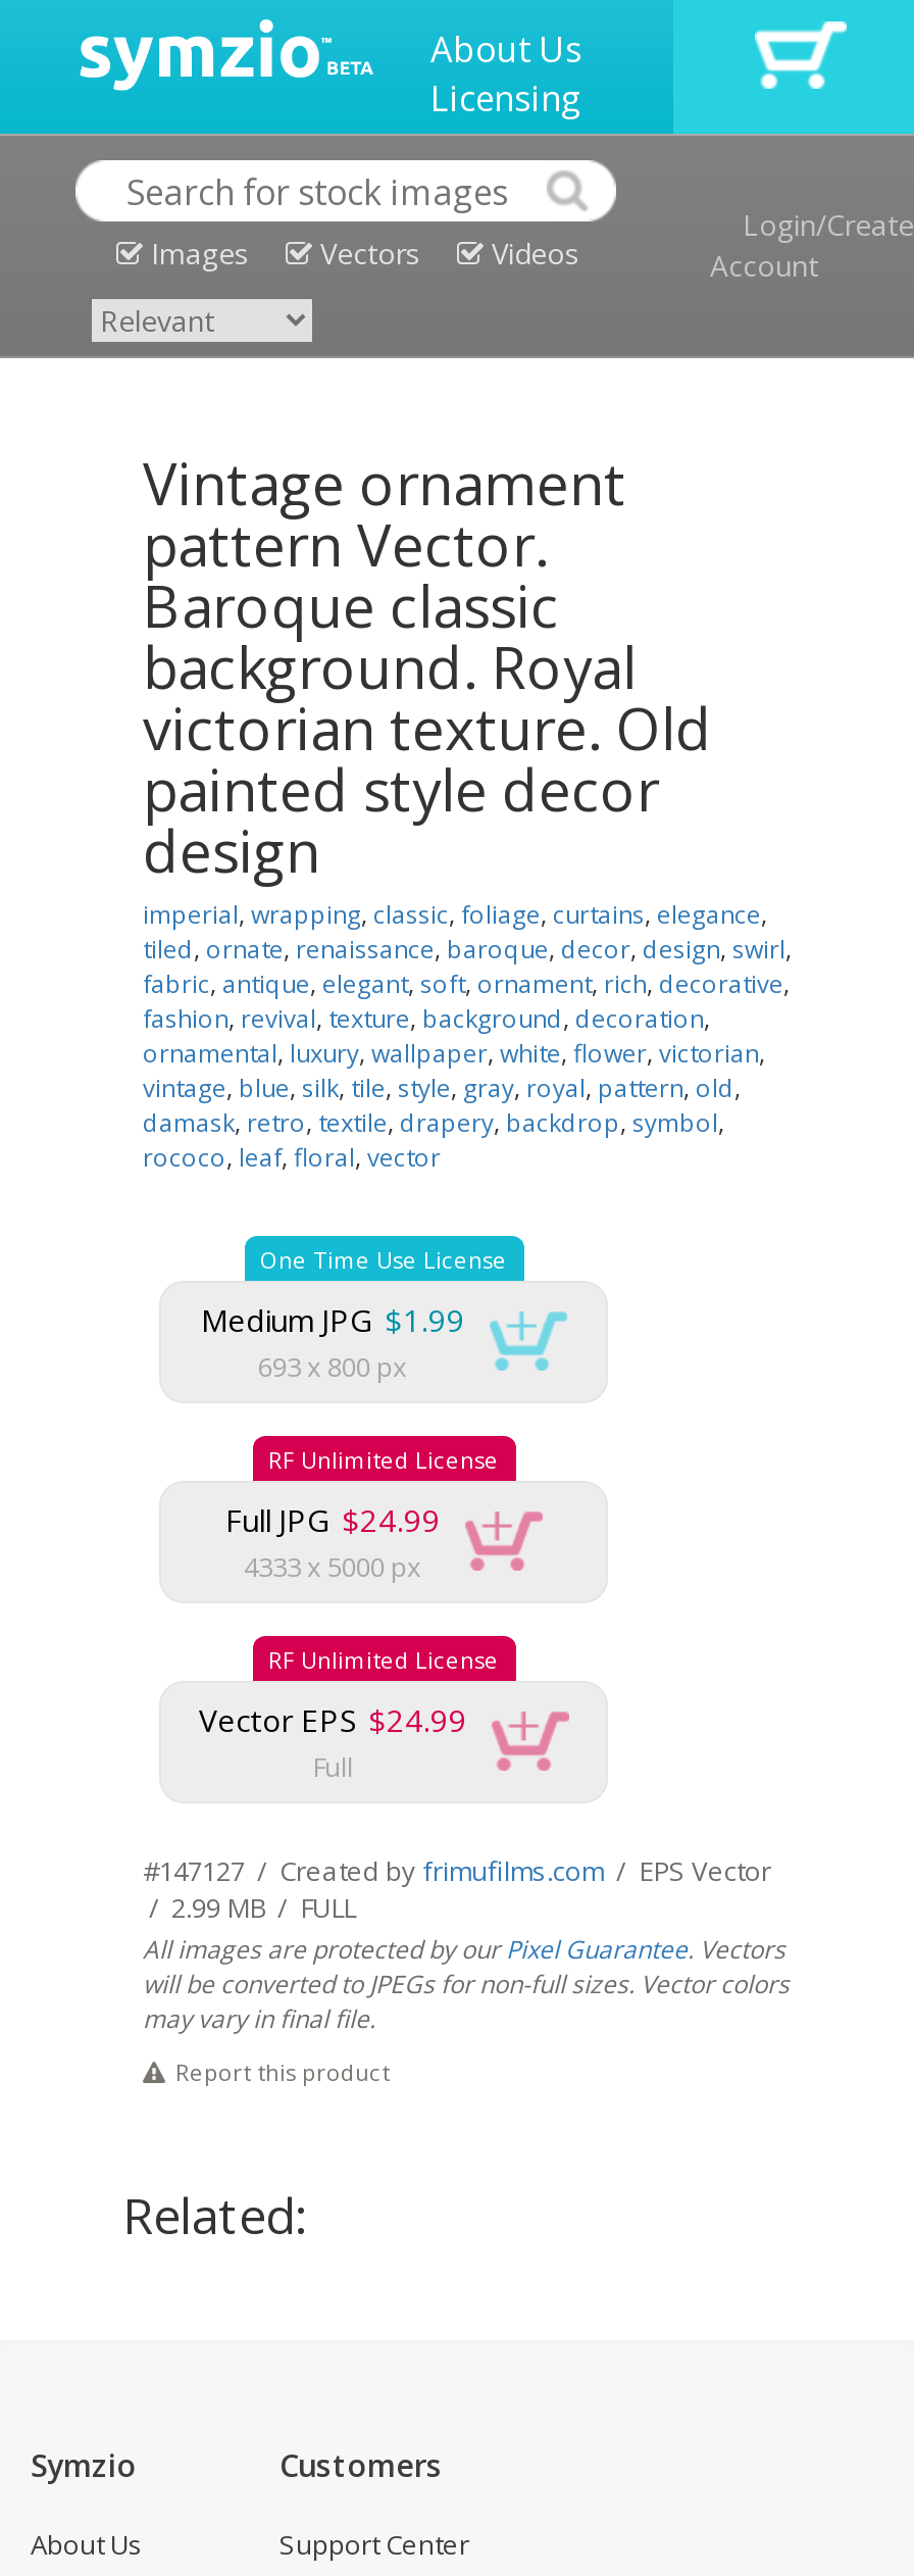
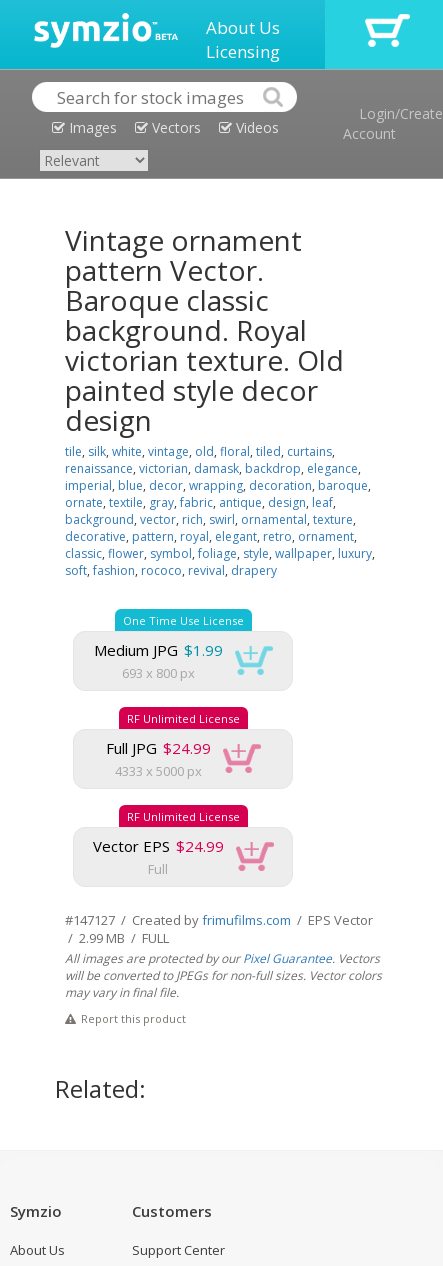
[143,897,792,1175] imperial, wrapping, classic, foliage, curtains, elegance, | tiled, ornate, renaissance, baroque, decor, design, swirl, | fabric, antique, elegant, soft, ornament, rich, decorative, | fashion, revival, texture, background, decoration, | ornamental, luxury, wallpaper, white, flower, victorian, | vintage, blue, silk, tile, style, gray, royal, pattern, old, | damask, retro, textile, drapery, backdrop, symbol, | rococo, leaf, floral, vector -> [65,443,375,579] tile, silk, white, vintage, old, floral, tiled, curtains, | renaissance, victorian, damask, backdrop, elegance, | imperial, blue, decor, wrapping, decoration, baroque, | ornate, textile, gray, fabric, antique, design, leaf, | background, vector, rich, swirl, ornamental, texture, | decorative, pattern, royal, elegant, retro, ornament, | classic, flower, symbol, foliage, style, wallpaper, luxury, | soft, fashion, rococo, revival, drapery

